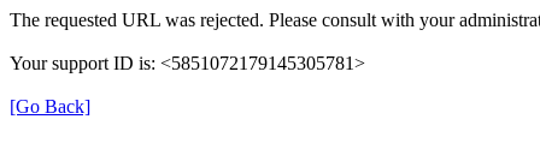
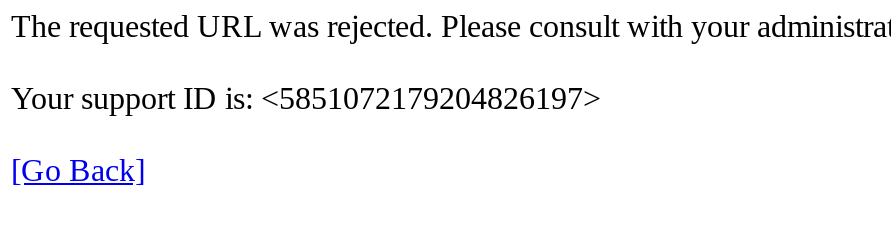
[10,53,365,73] Your support ID is: <5851072179145305781> -> [11,81,601,115] Your support ID is: <5851072179204826197>

